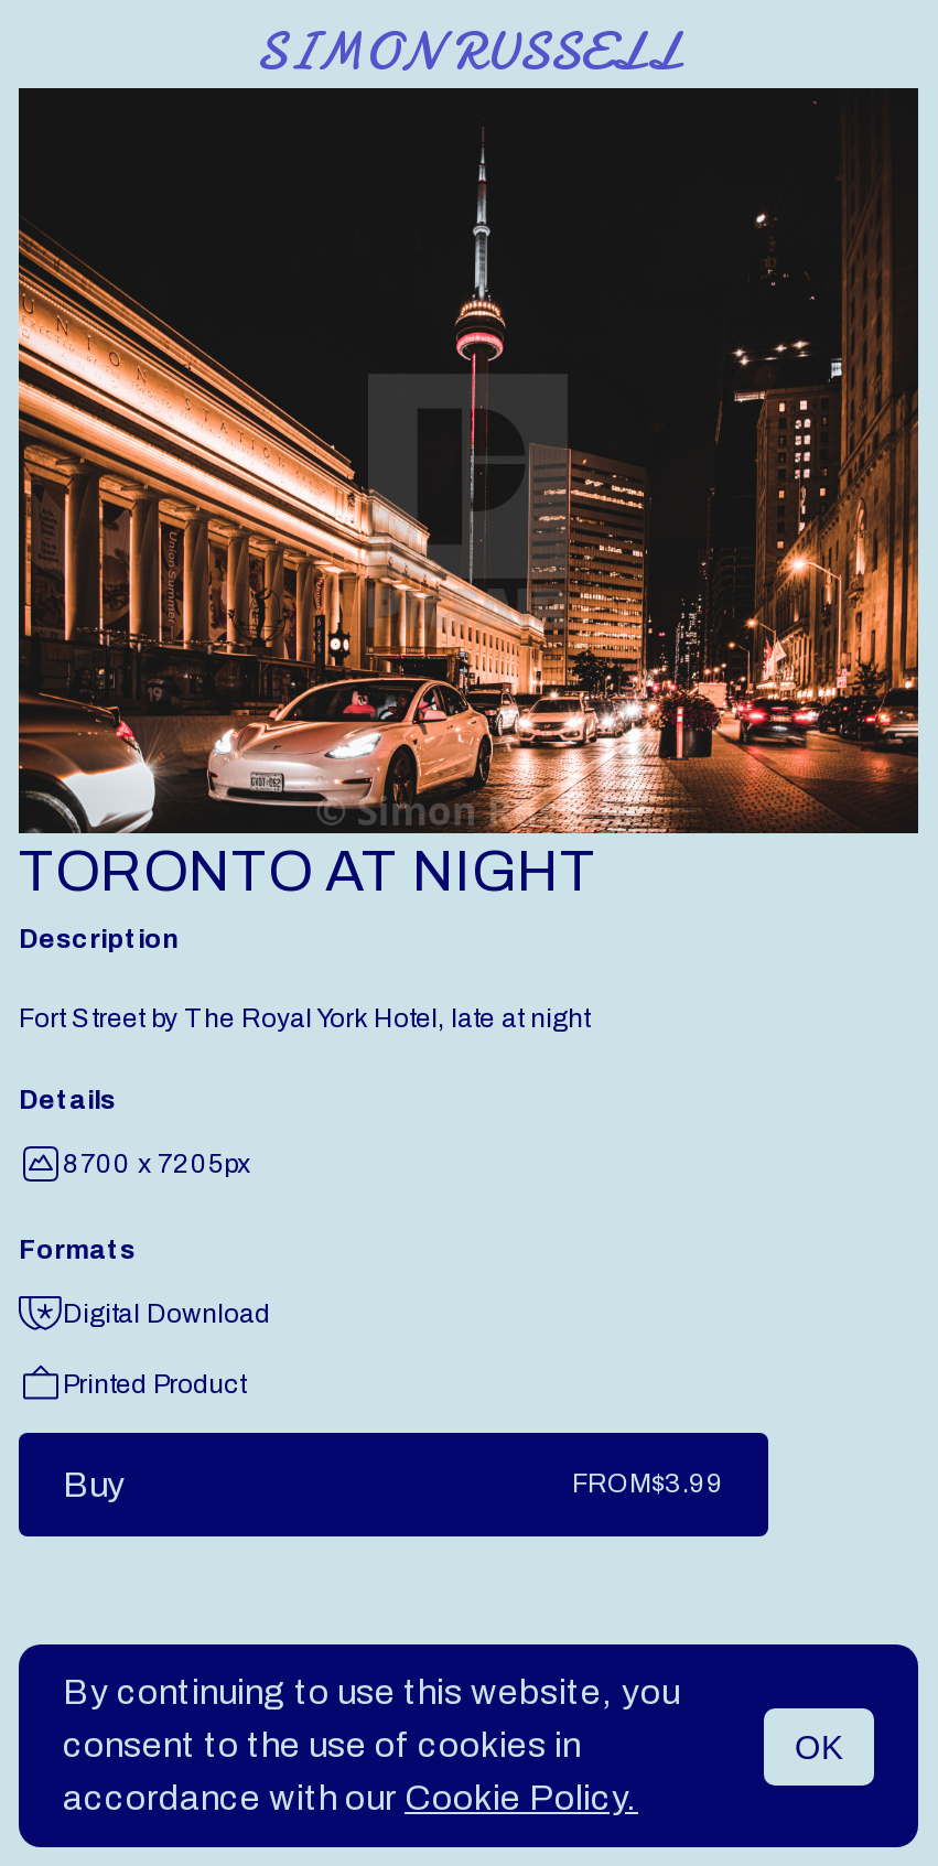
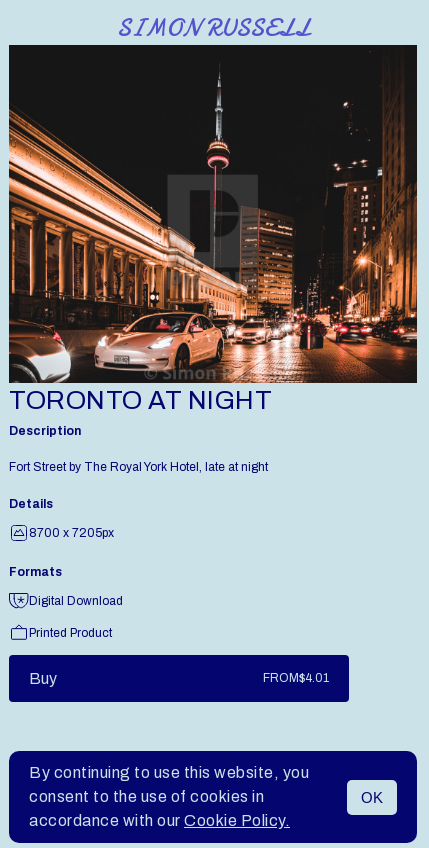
[572,1469,724,1500] FROM$3.99 -> [263,671,329,685] FROM$4.01

